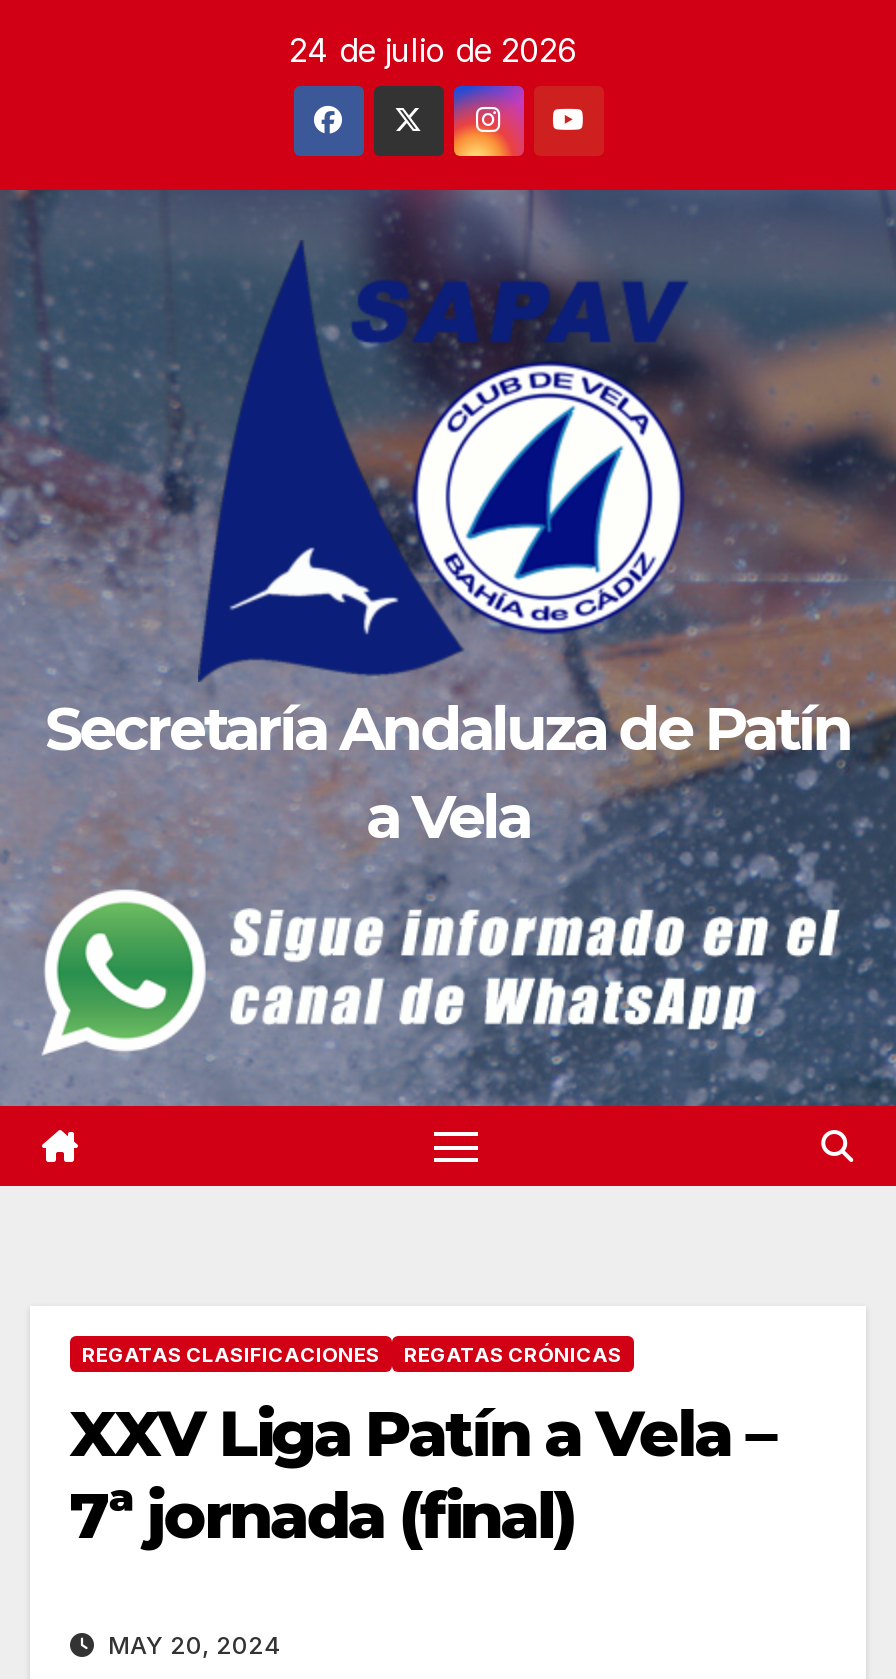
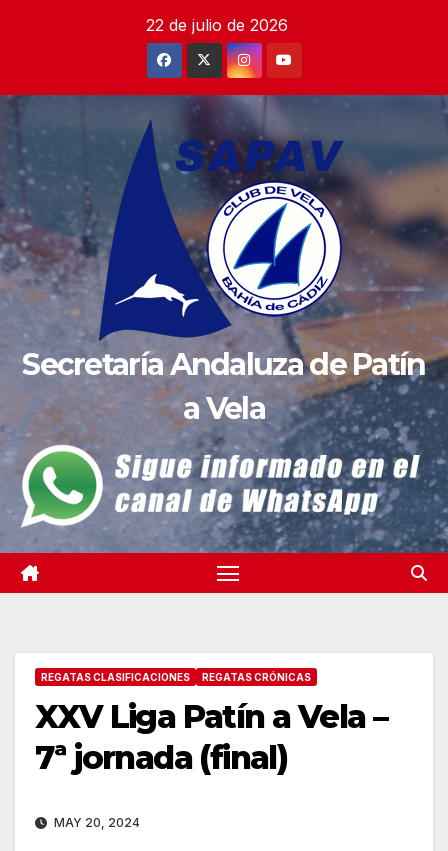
[289,30,577,70] 24 de julio de 2026 -> [145,15,287,35] 22 de julio de 2026

